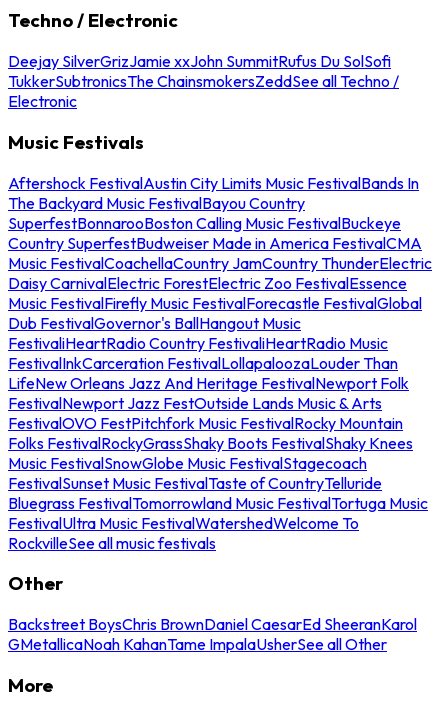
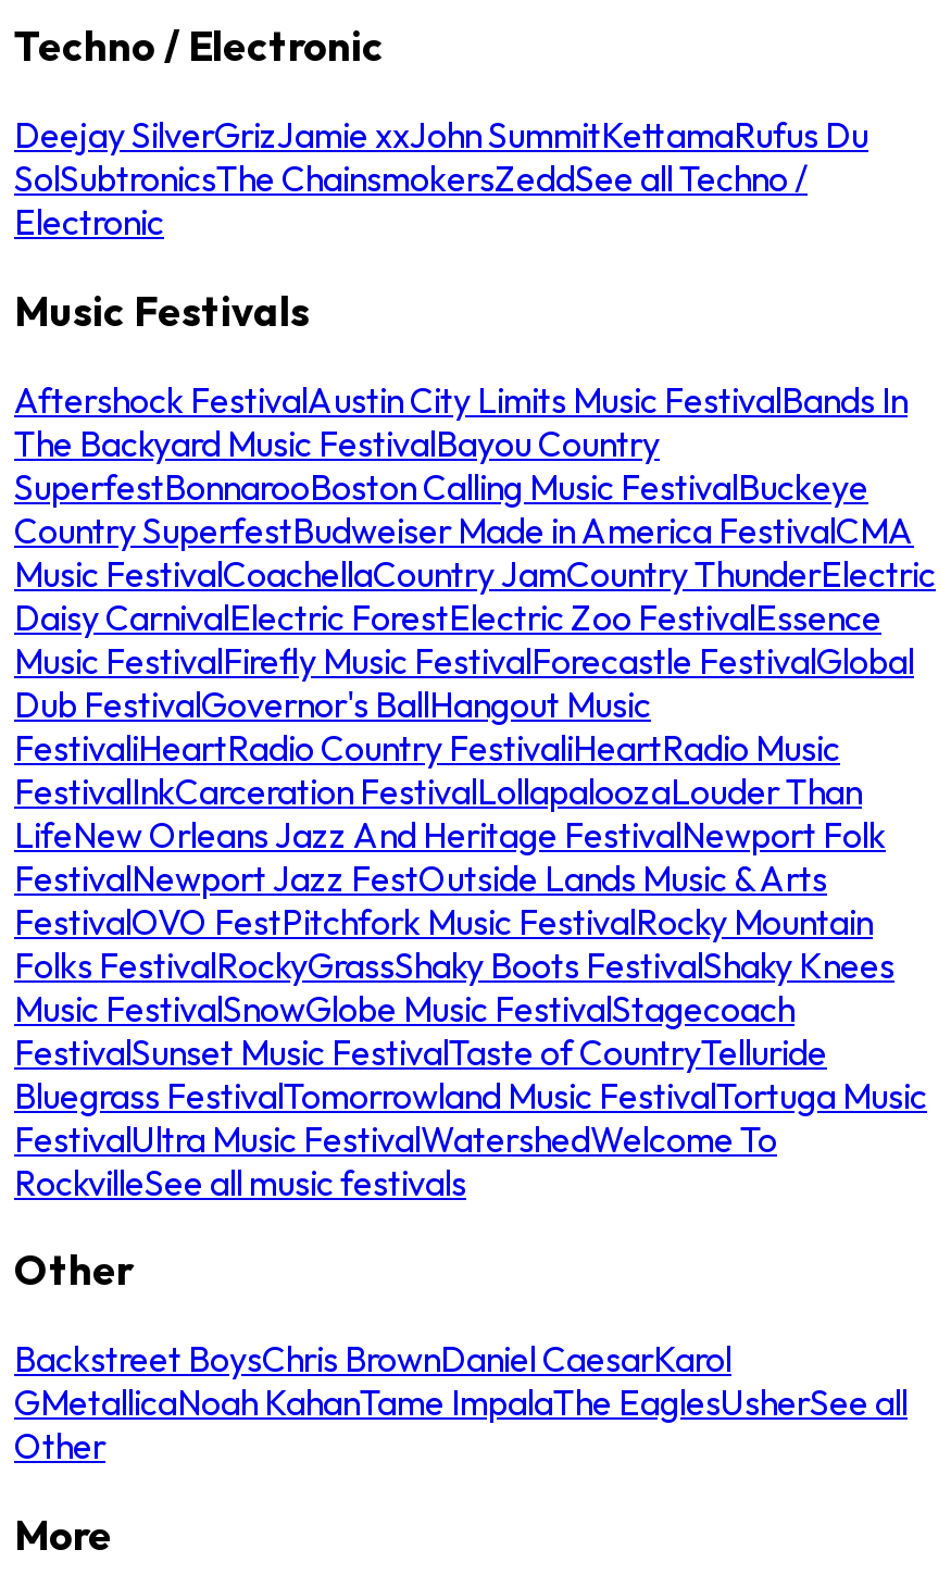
[8,51,399,91] Deejay SilverGrizJamie xxJohn SummitRufus Du SolSofi | TukkerSubtronicsThe ChainsmokersZeddSee all Techno / -> [14,113,868,200] Deejay SilverGrizJamie xxJohn SummitKettamaRufus Du | SolSubtronicsThe ChainsmokersZeddSee all Techno /
[8,614,417,654] Backstreet BoysChris BrownDaniel CaesarEd SheeranKarol | GMetallicaNoah KahanTame ImpalaUsherSee all Other -> [14,1337,908,1467] Backstreet BoysChris BrownDaniel CaesarKarol | GMetallicaNoah KahanTame ImpalaThe EaglesUsherSee all | Other

